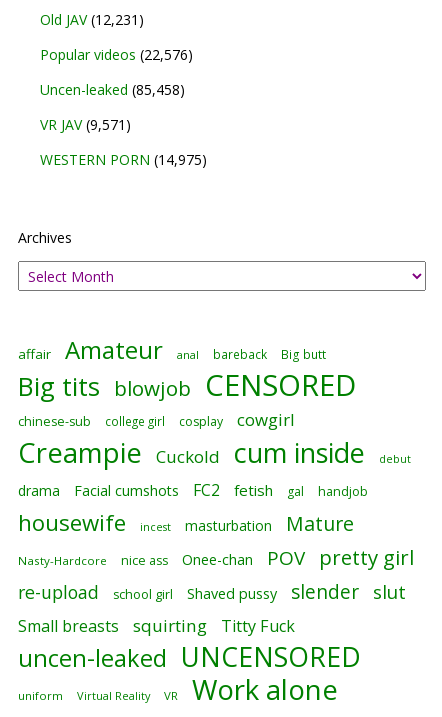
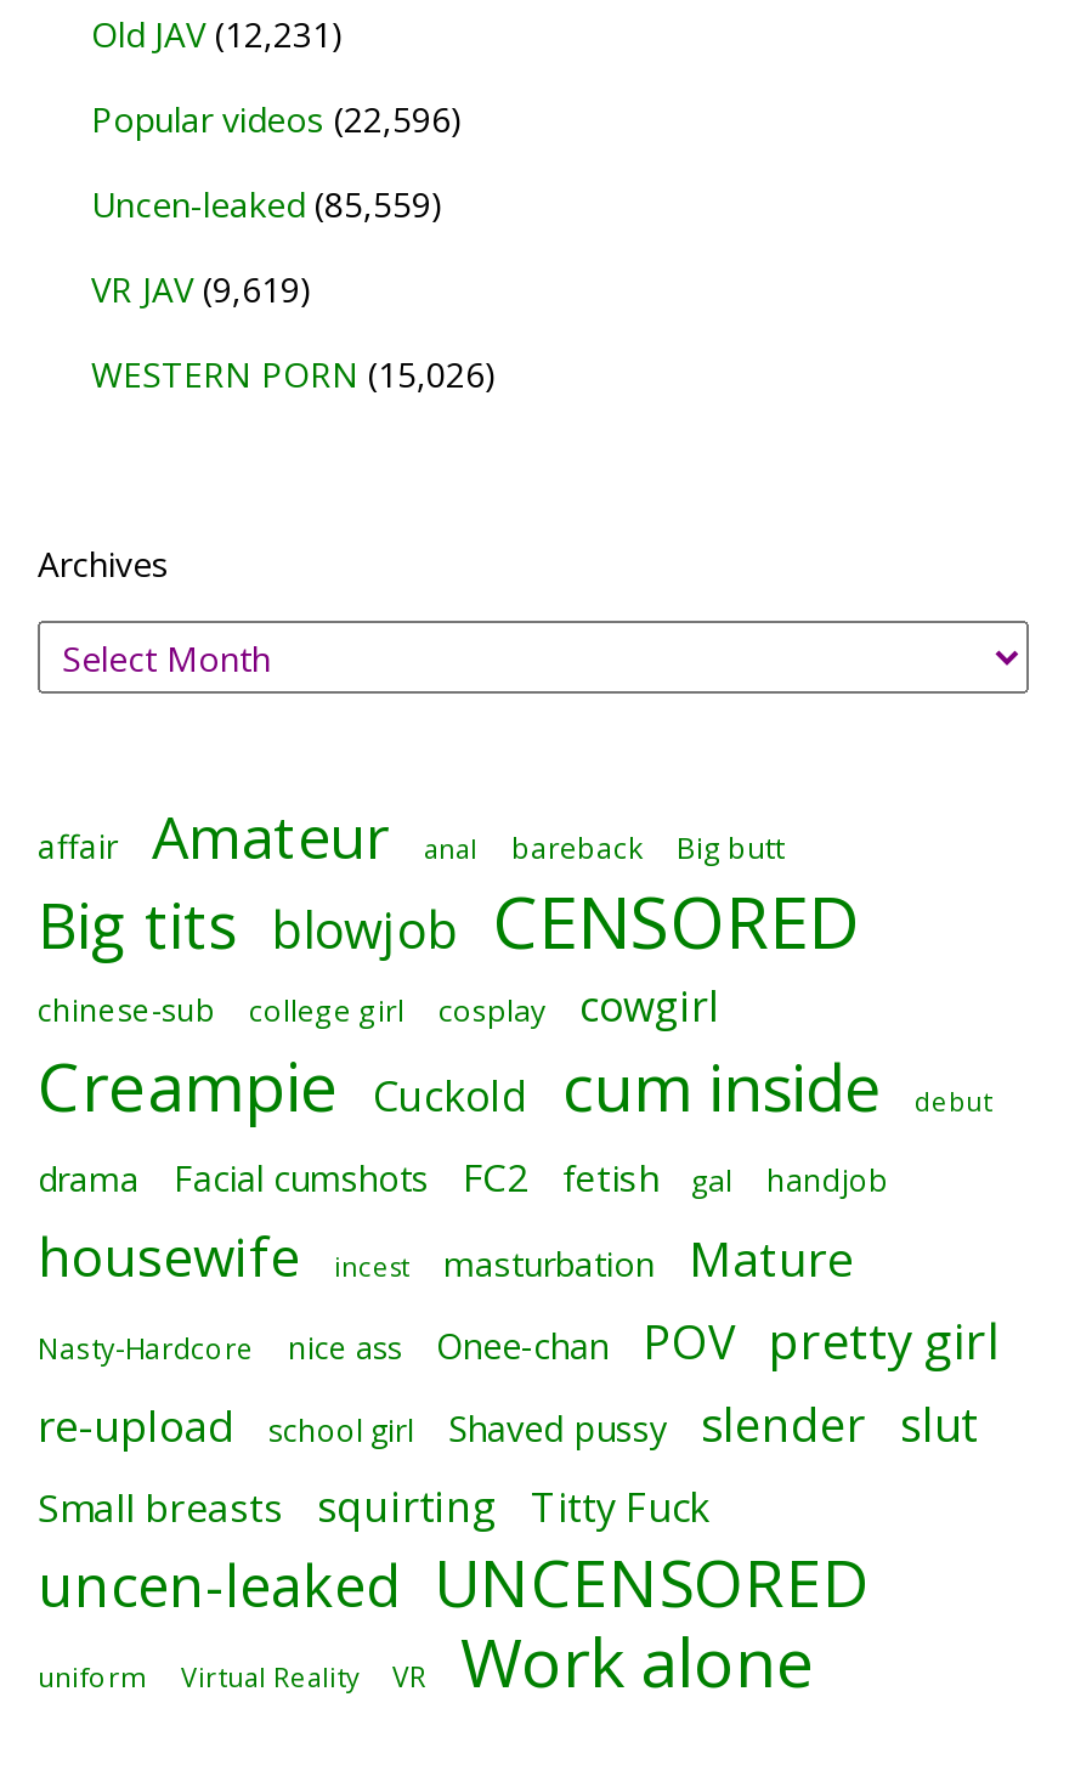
[40,45,193,64] Popular videos (22,576) -> [91,97,463,143] Popular videos (22,596)
[40,80,185,99] Uncen-leaked (85,458) -> [91,182,443,228] Uncen-leaked (85,559)
[40,115,131,134] VR JAV (9,571) -> [91,267,312,313] VR JAV (9,619)
[40,150,207,169] WESTERN PORN (14,975) -> [91,352,497,398] WESTERN PORN (15,026)

